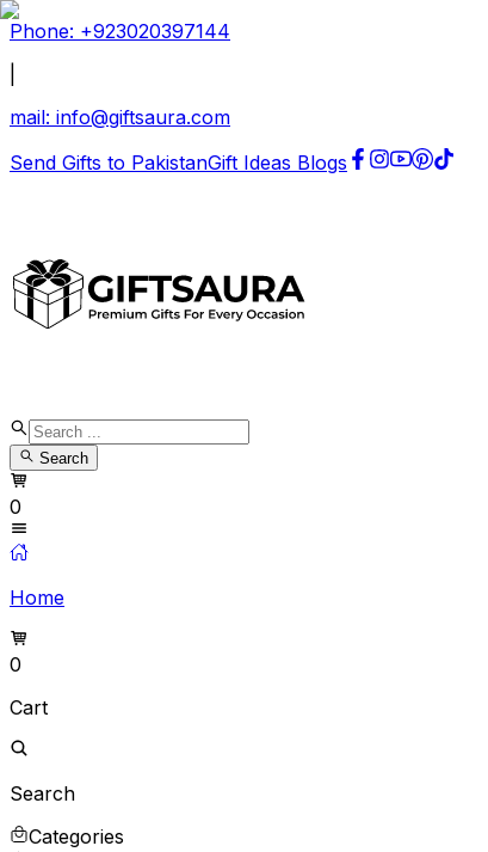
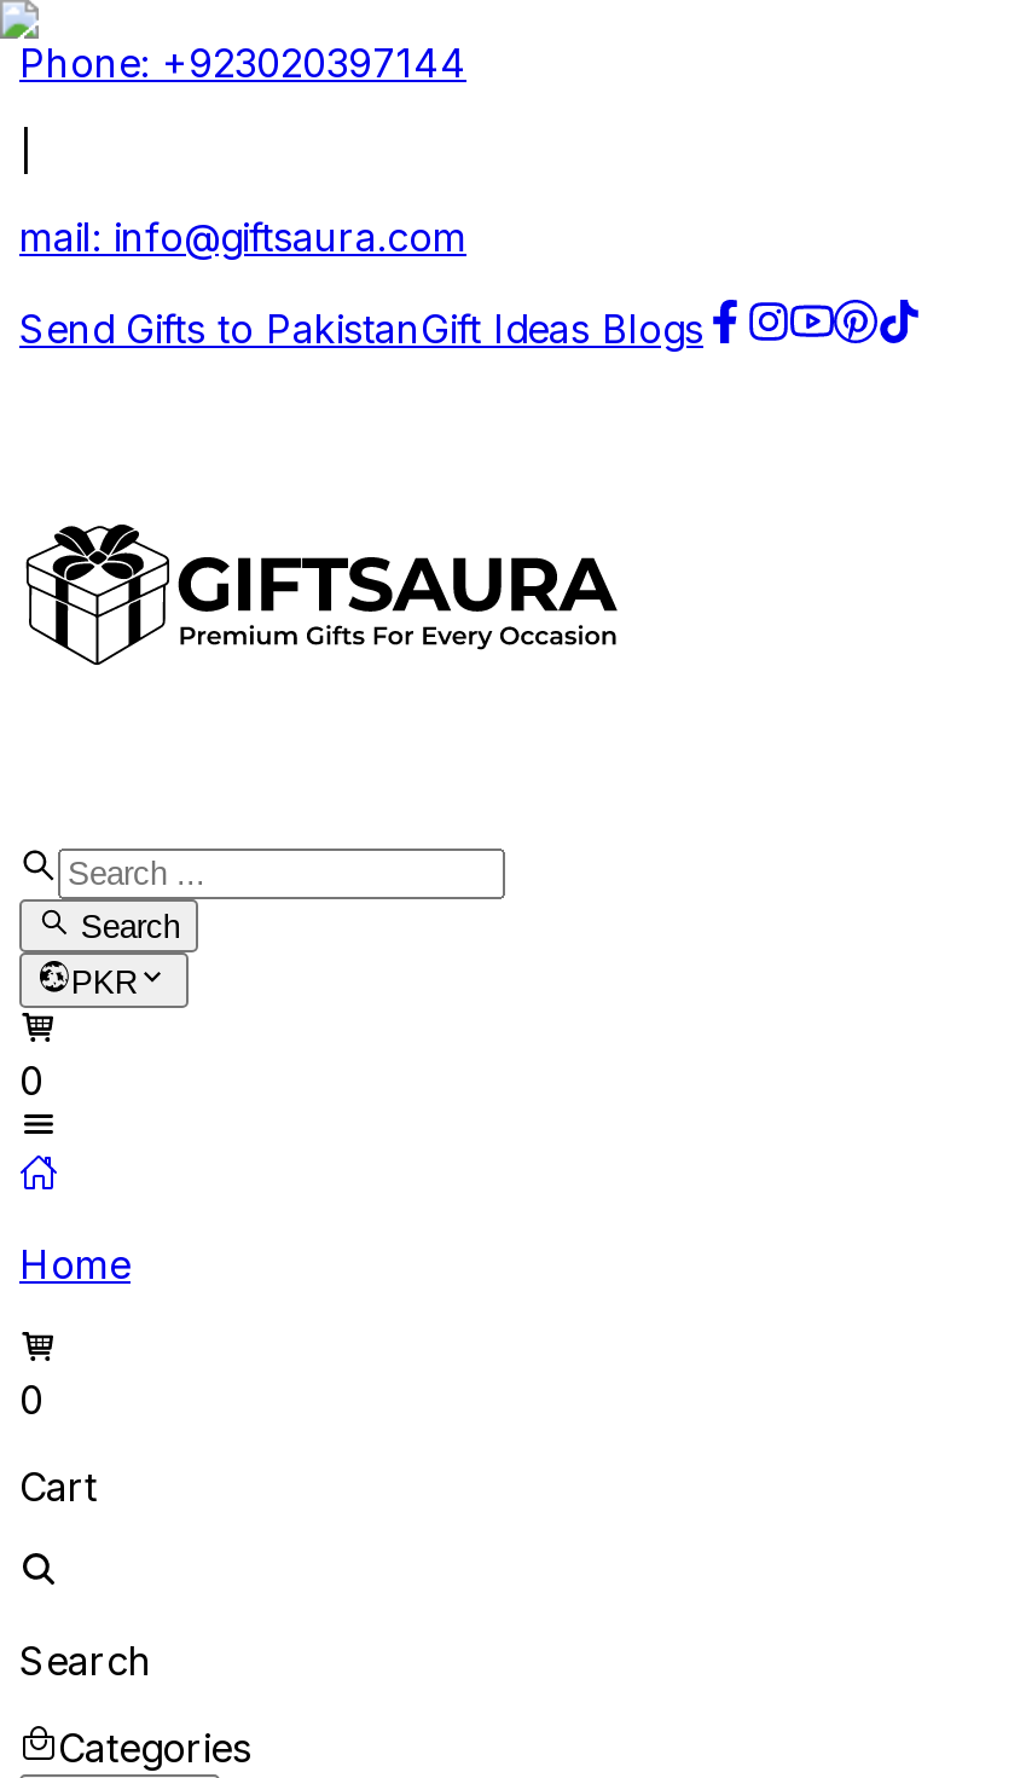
none -> [71,964,136,1000] PKR

